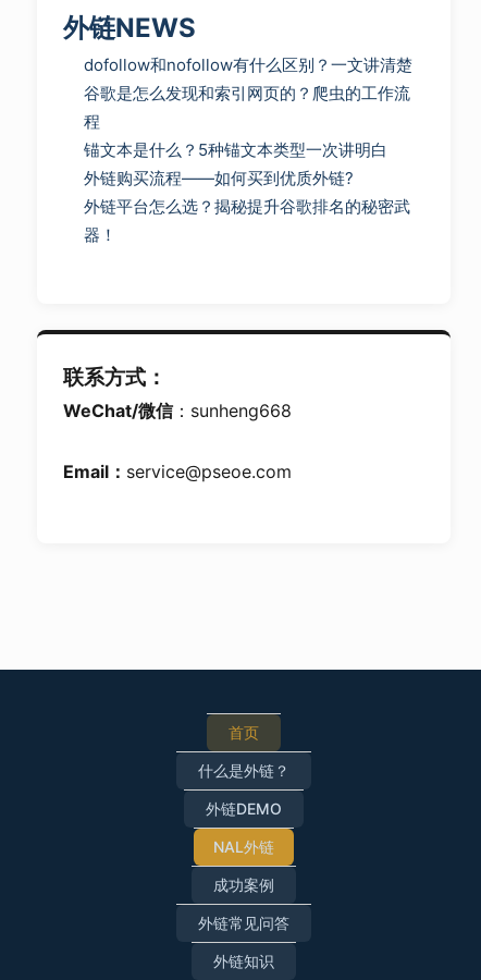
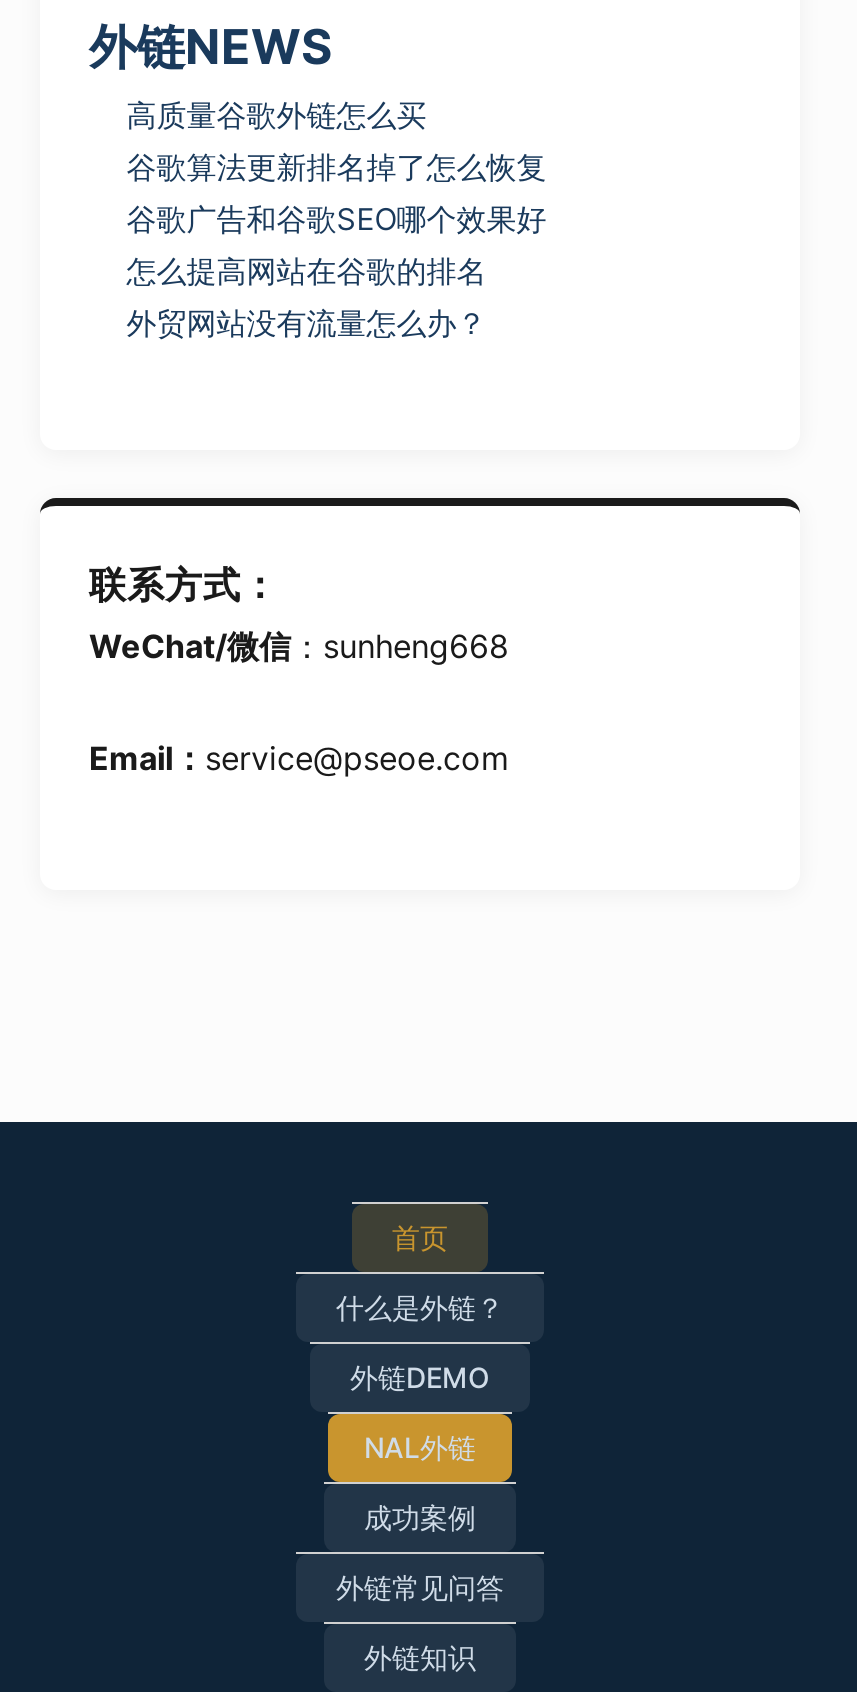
[84,54,413,245] dofollow和nofollow有什么区别？一文讲清楚 | 谷歌是怎么发现和索引网页的？爬虫的工作流 | 程 | 锚文本是什么？5种锚文本类型一次讲明白 | 外链购买流程——如何买到优质外链? | 外链平台怎么选？揭秘提升谷歌排名的秘密武 | 器！ -> [126,96,546,342] 高质量谷歌外链怎么买 | 谷歌算法更新排名掉了怎么恢复 | 谷歌广告和谷歌SEO哪个效果好 | 怎么提高网站在谷歌的排名 | 外贸网站没有流量怎么办？

